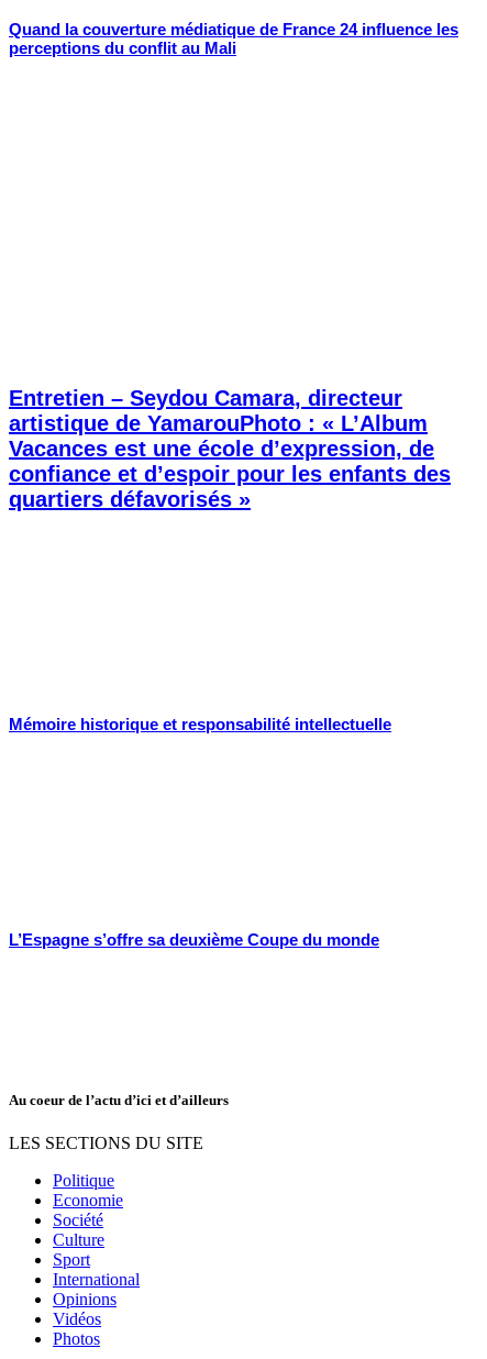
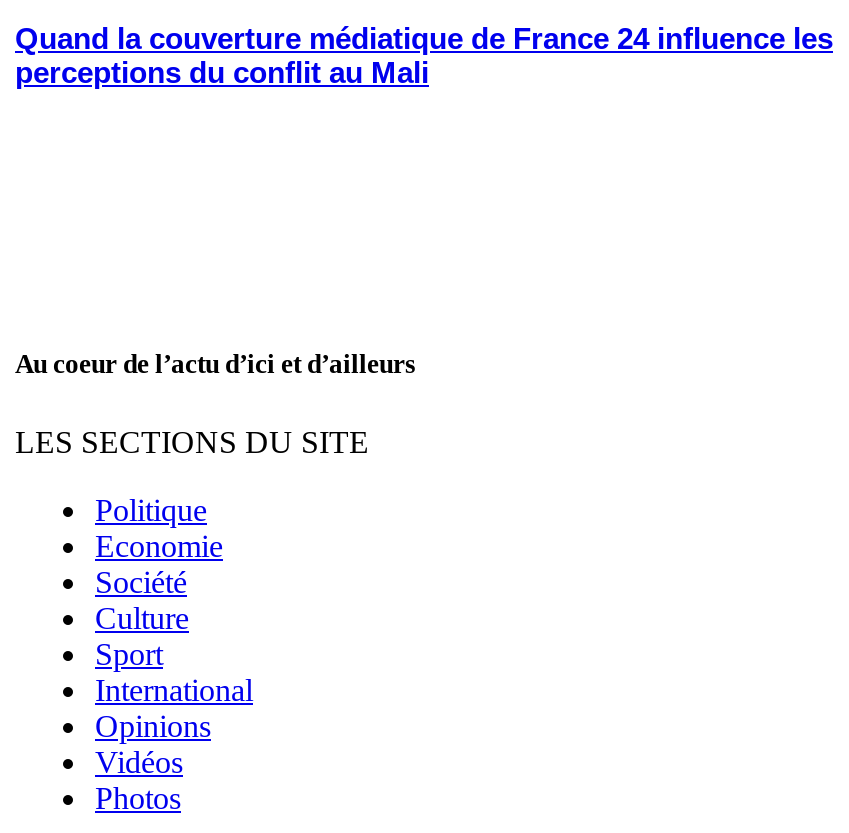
[9,385,451,511] Entretien – Seydou Camara, directeur | artistique de YamarouPhoto : « L’Album | Vacances est une école d’expression, de | confiance et d’espoir pour les enfants des | quartiers défavorisés » -> none
[9,714,391,733] Mémoire historique et responsabilité intellectuelle -> none
[9,930,379,948] L’Espagne s’offre sa deuxième Coupe du monde -> none

